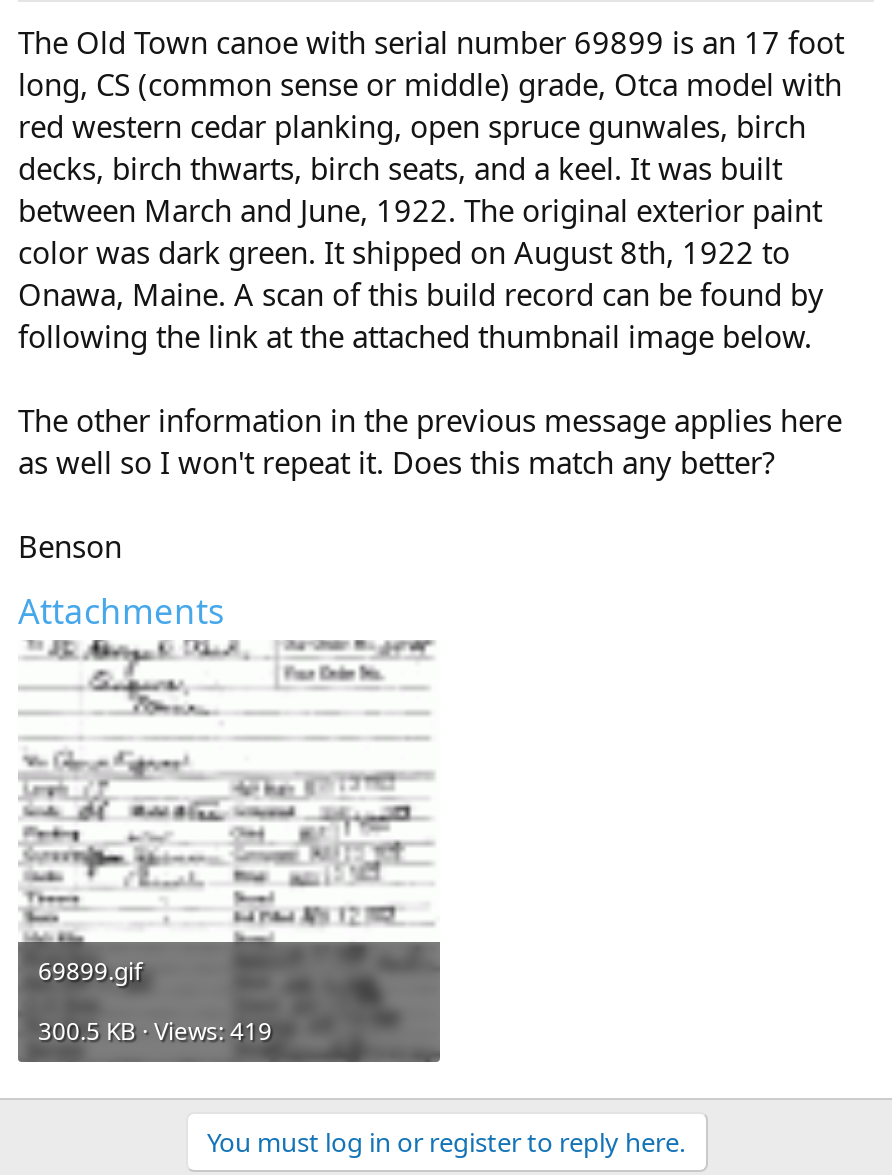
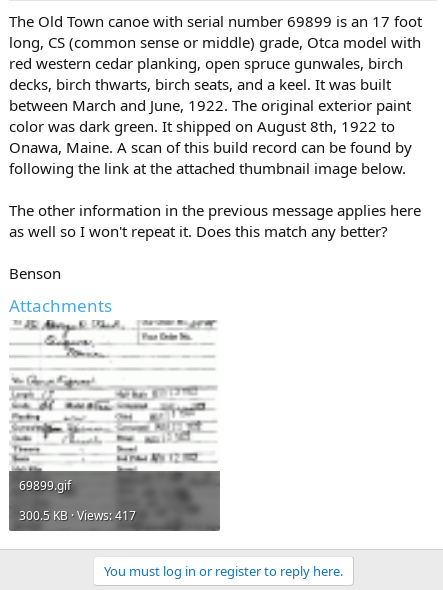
[38,1014,272,1048] 300.5 KB · Views: 419 -> [19,507,136,524] 300.5 KB · Views: 417

